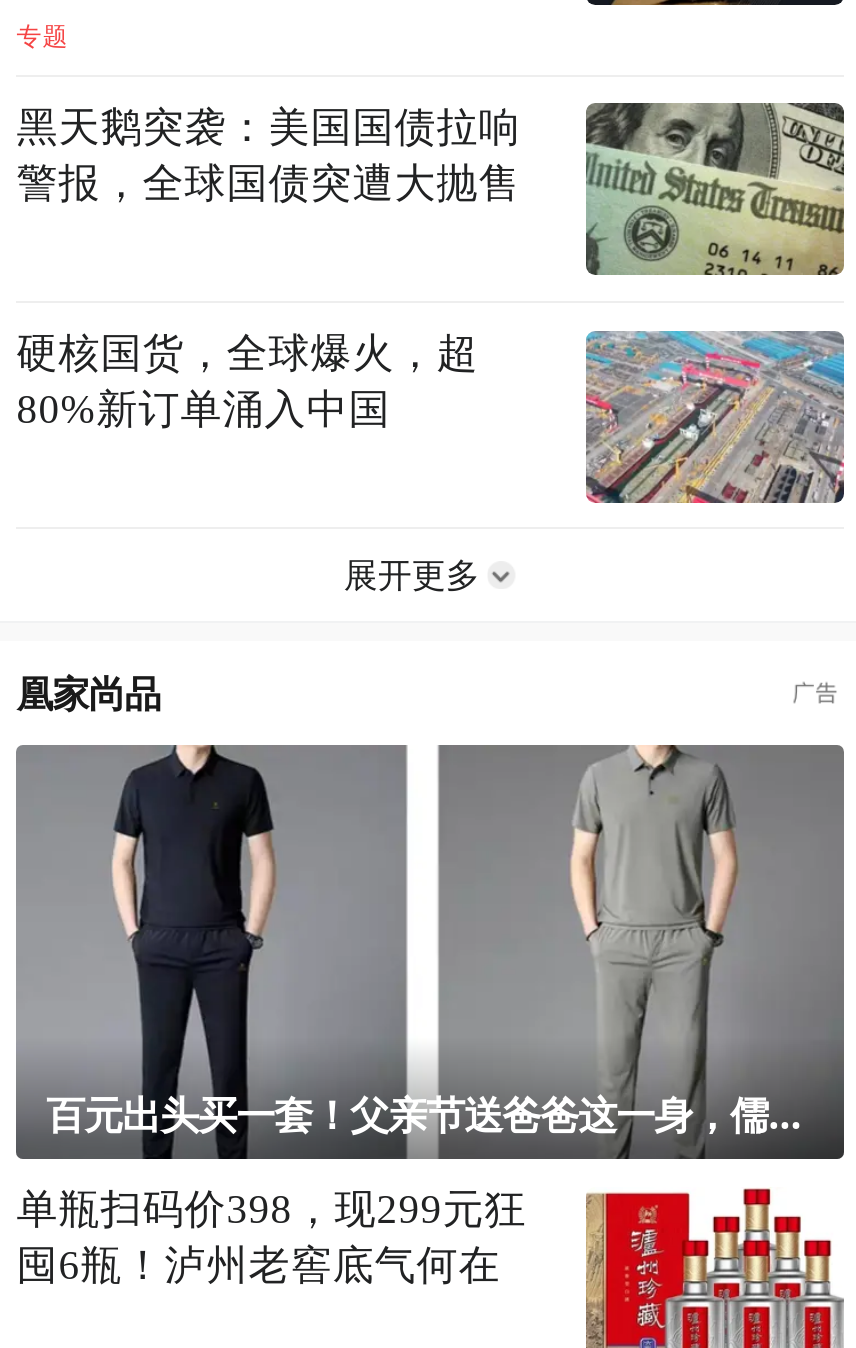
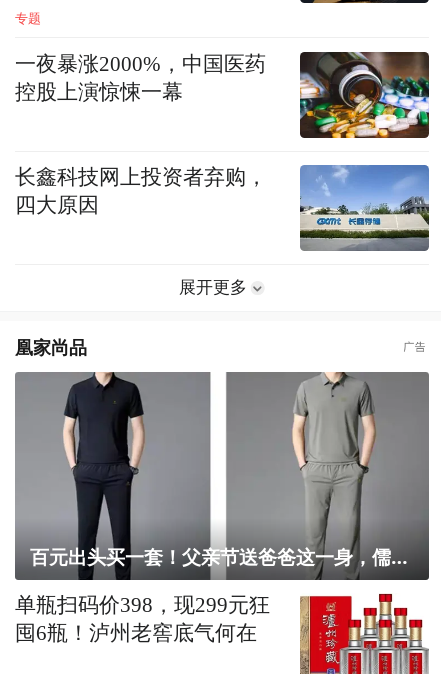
[16,102,846,276] [image] | 黑天鹅突袭：美国国债拉响 | 警报，全球国债突遭大抛售 -> [15,51,430,139] [image] | 一夜暴涨2000%，中国医药 | 控股上演惊悚一幕
[16,332,478,432] 硬核国货，全球爆火，超 | 80%新订单涌入中国 -> [15,166,267,216] 长鑫科技网上投资者弃购， | 四大原因
[586,330,844,504] [image] -> [300,164,430,252] [image]

